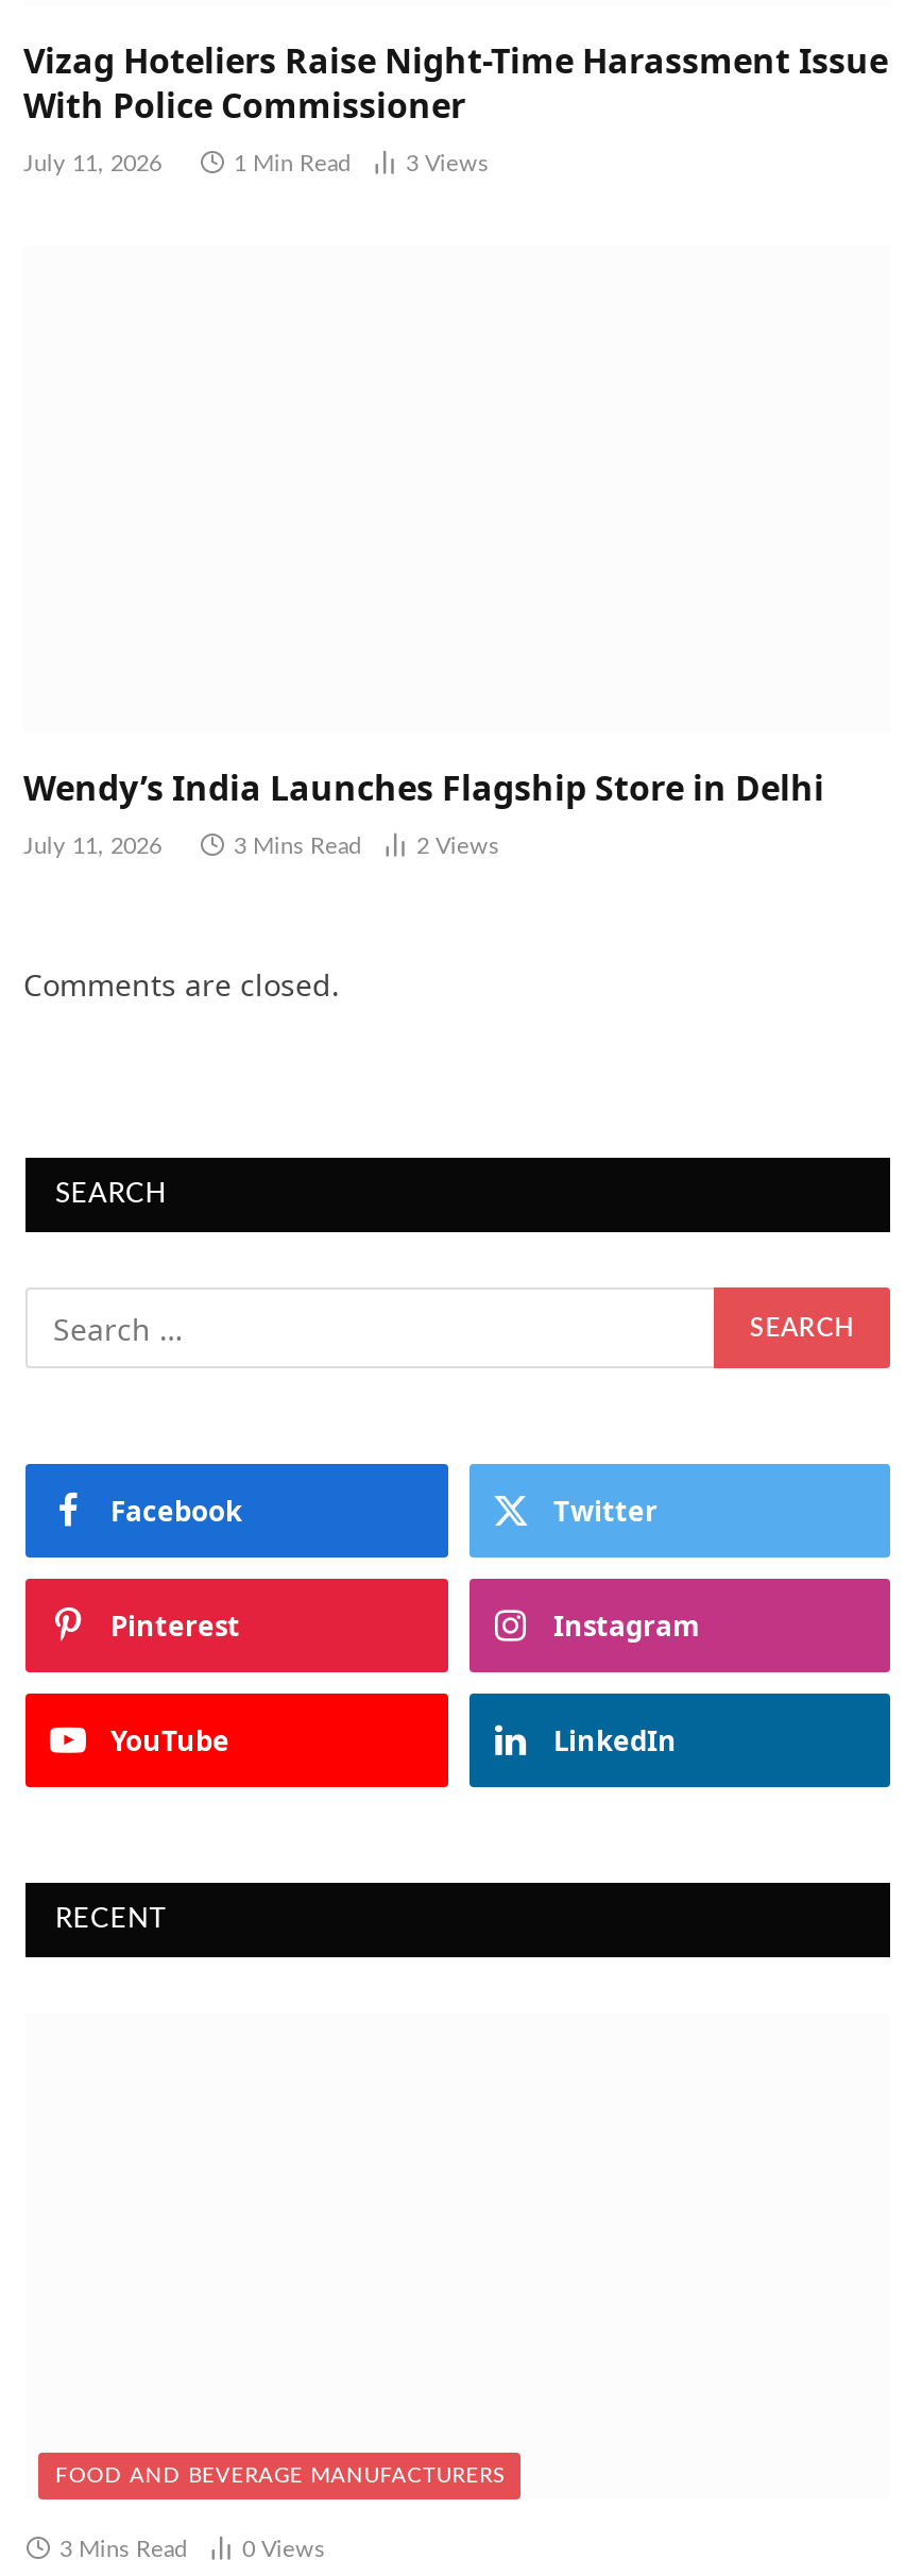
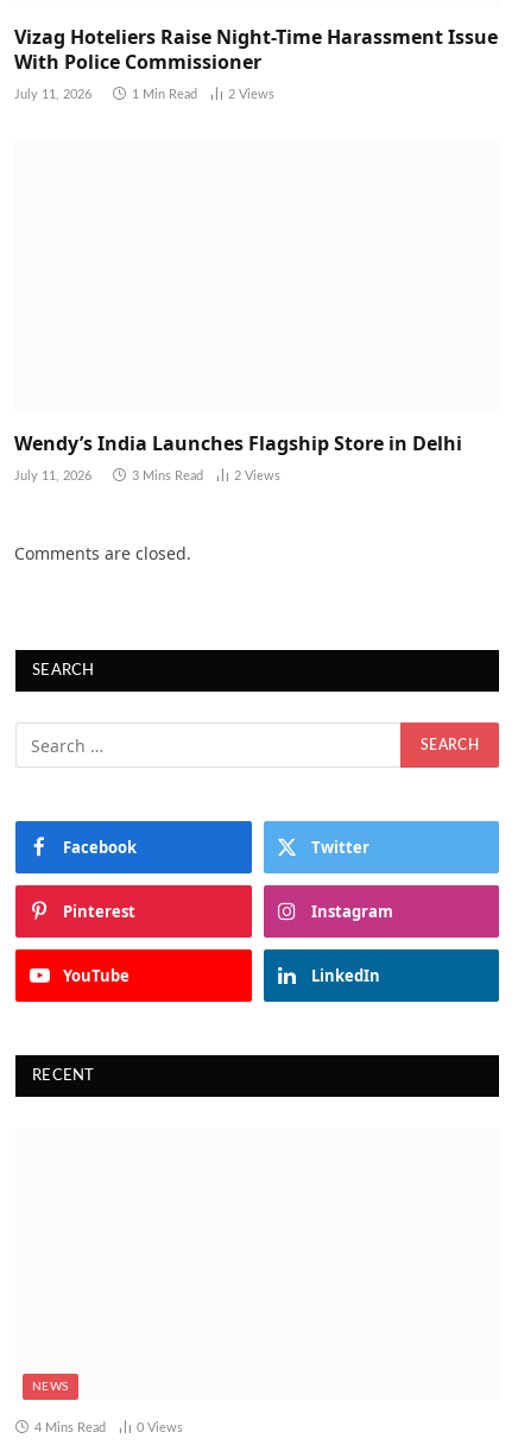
[406,152,489,175] 3 Views -> [228,88,274,101] 2 Views
[55,2466,504,2487] FOOD AND BEVERAGE MANUFACTURERS -> [32,1381,68,1393] NEWS
[59,2538,187,2562] 3 Mins Read -> [34,1421,106,1435] 4 Mins Read

